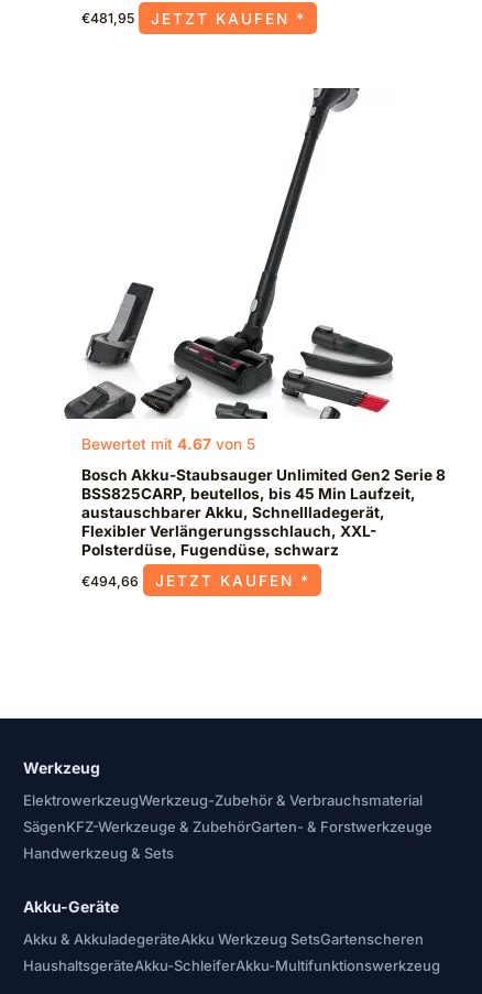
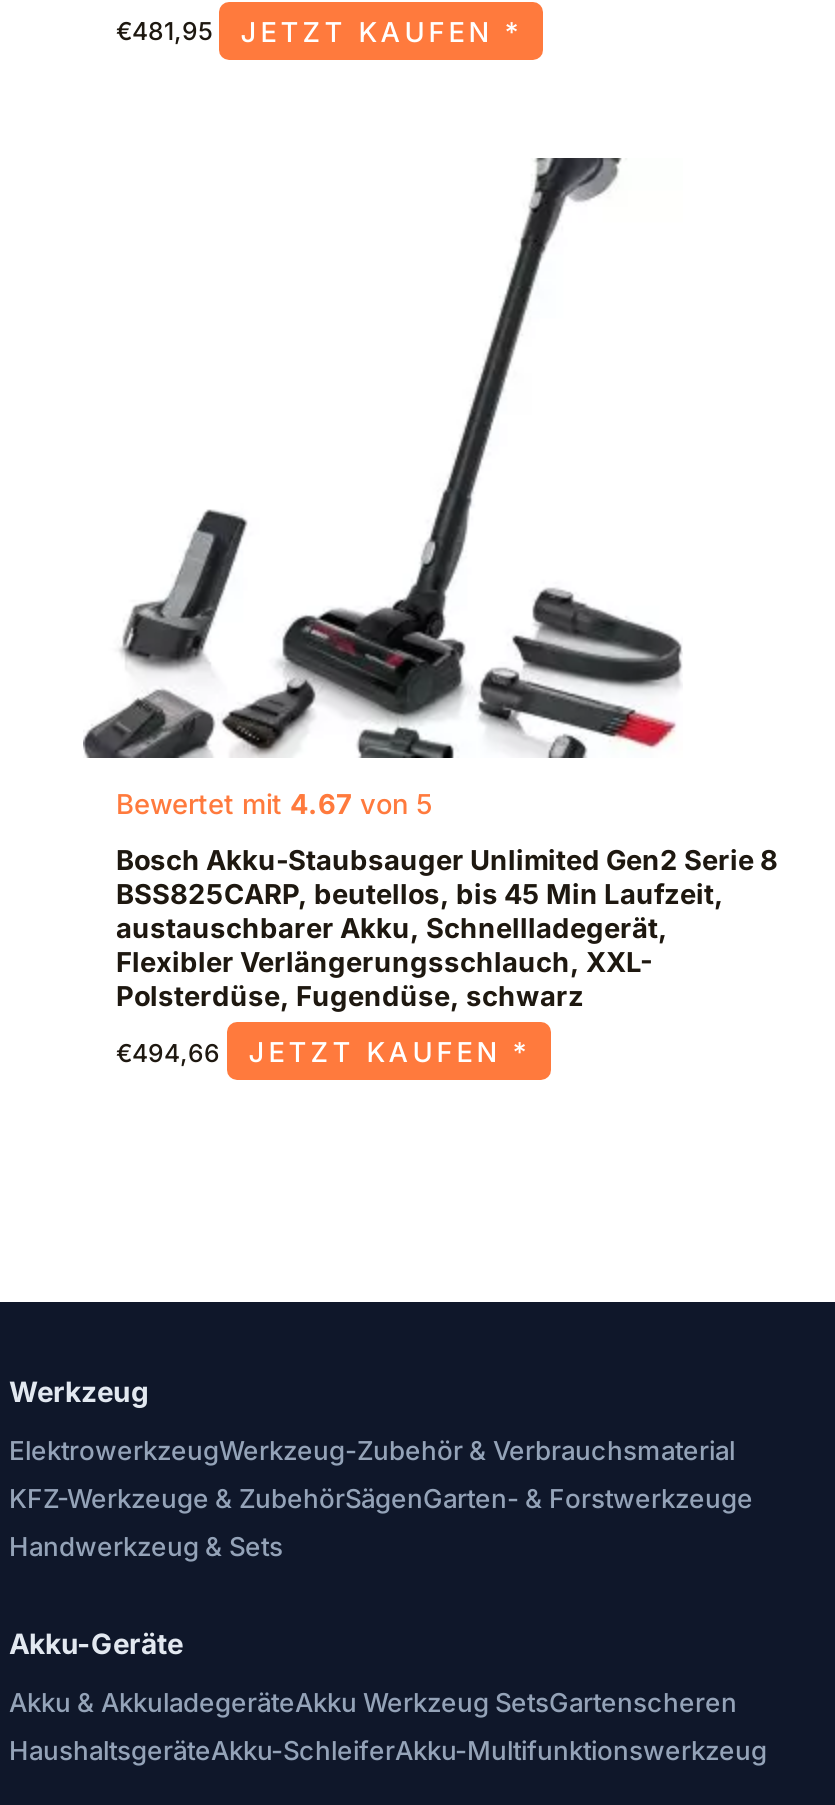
[23,817,432,835] SägenKFZ-Werkzeuge & ZubehörGarten- & Forstwerkzeuge -> [9,1481,753,1513] KFZ-Werkzeuge & ZubehörSägenGarten- & Forstwerkzeuge

